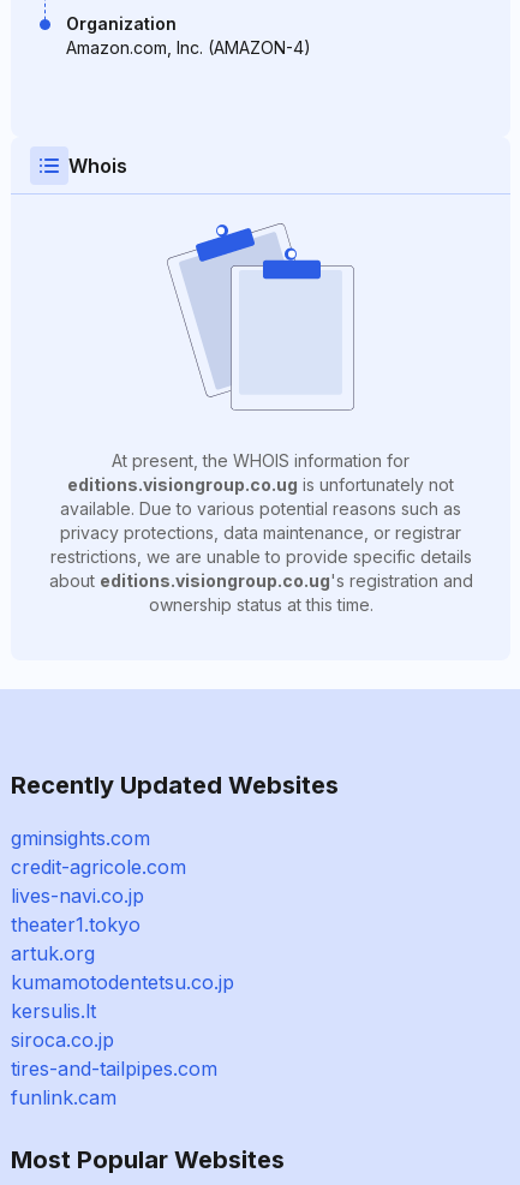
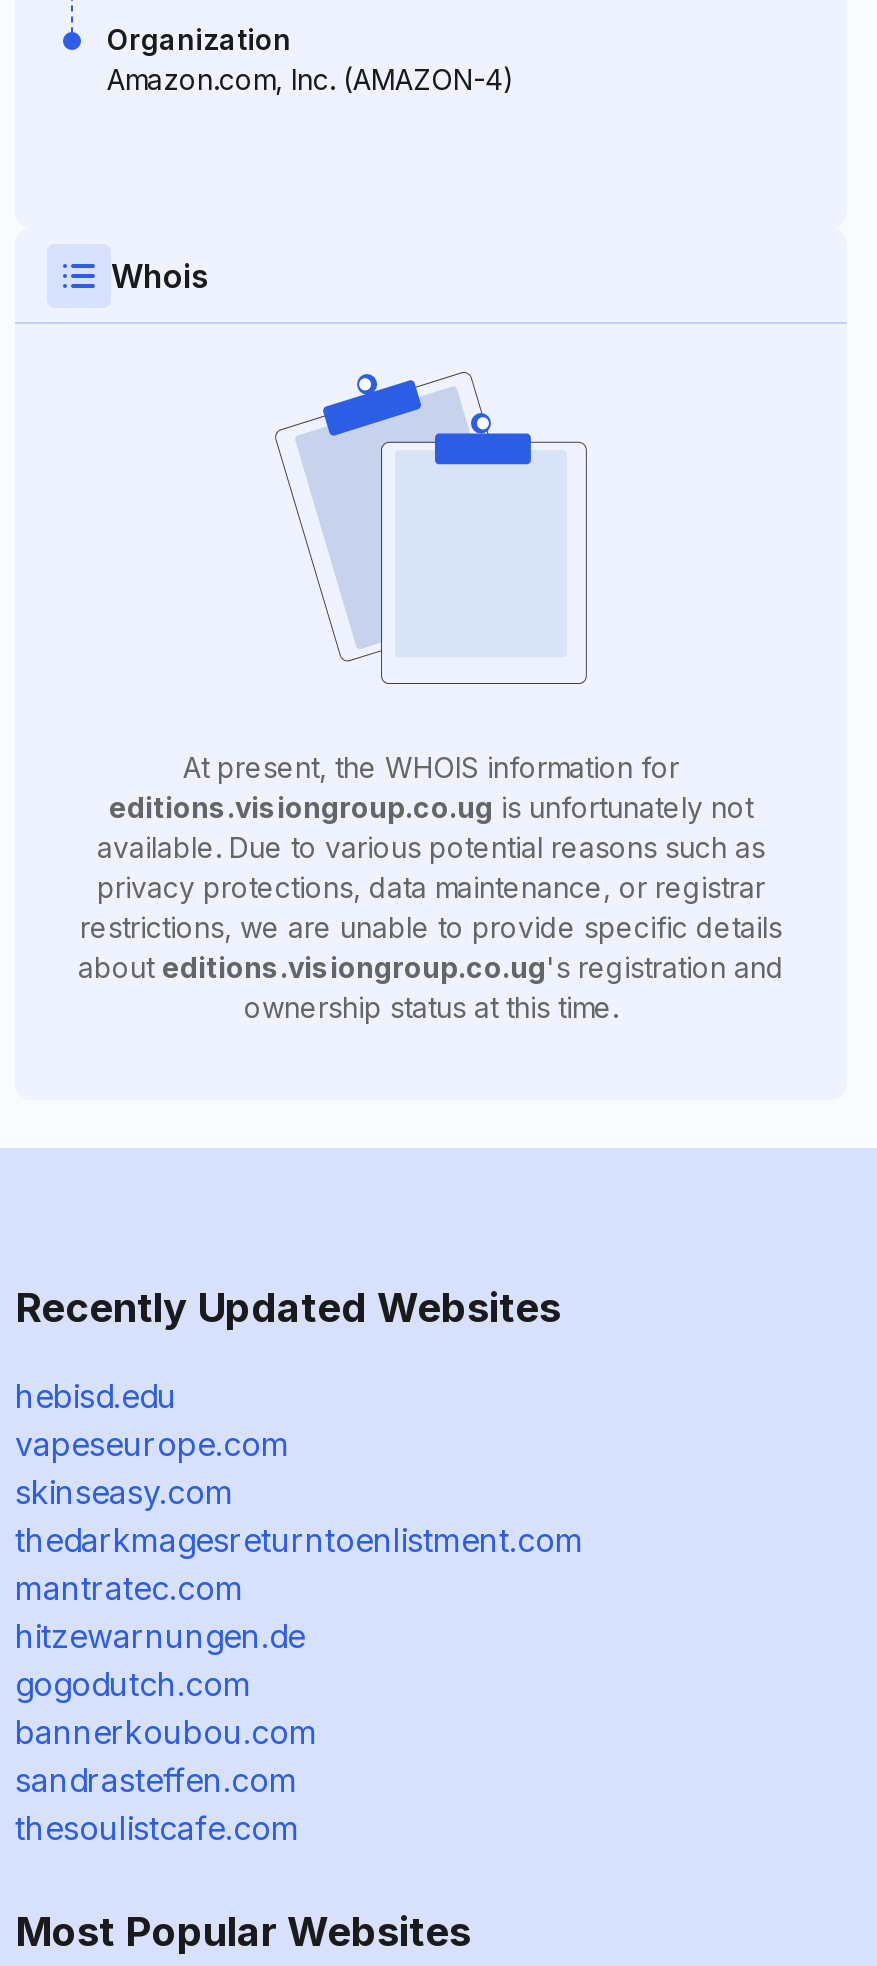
[11,826,234,1109] gminsights.com | credit-agricole.com | lives-navi.co.jp | theater1.tokyo | artuk.org | kumamotodentetsu.co.jp | kersulis.lt | siroca.co.jp | tires-and-tailpipes.com | funlink.cam -> [15,1376,583,1848] hebisd.edu | vapeseurope.com | skinseasy.com | thedarkmagesreturntoenlistment.com | mantratec.com | hitzewarnungen.de | gogodutch.com | bannerkoubou.com | sandrasteffen.com | thesoulistcafe.com

